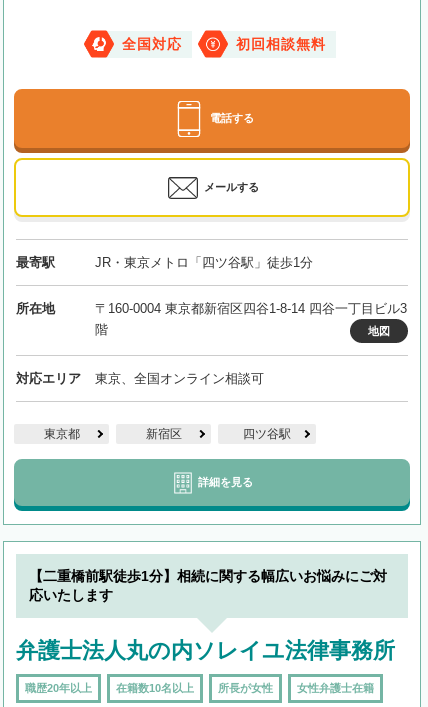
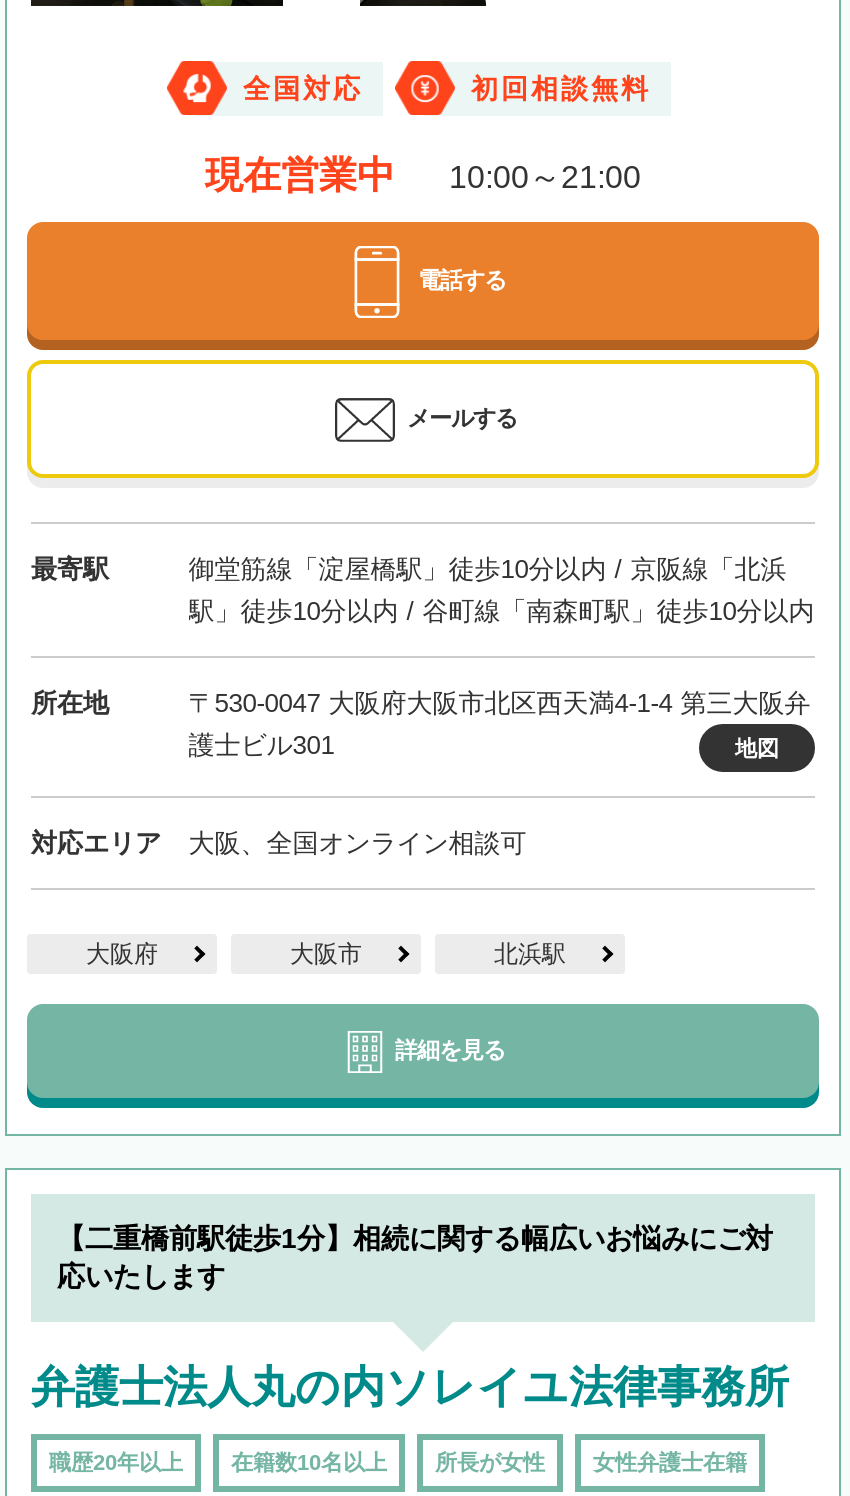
none -> [205,153,641,195] 現在営業中 | 10:00～21:00
[95,255,313,270] JR・東京メトロ「四ツ谷駅」徒歩1分 -> [188,553,814,625] 御堂筋線「淀屋橋駅」徒歩10分以内 / 京阪線「北浜 | 駅」徒歩10分以内 / 谷町線「南森町駅」徒歩10分以内
[95,301,407,337] 〒160-0004 東京都新宿区四谷1-8-14 四谷一丁目ビル3 | 階 -> [188,687,810,759] 〒530-0047 大阪府大阪市北区西天満4-1-4 第三大阪弁 | 護士ビル301
[95,371,264,386] 東京、全国オンライン相談可 -> [188,827,526,857] 大阪、全国オンライン相談可
[43,427,291,441] 東京都 | 新宿区 | 四ツ谷駅 -> [86,939,566,967] 大阪府 | 大阪市 | 北浜駅

